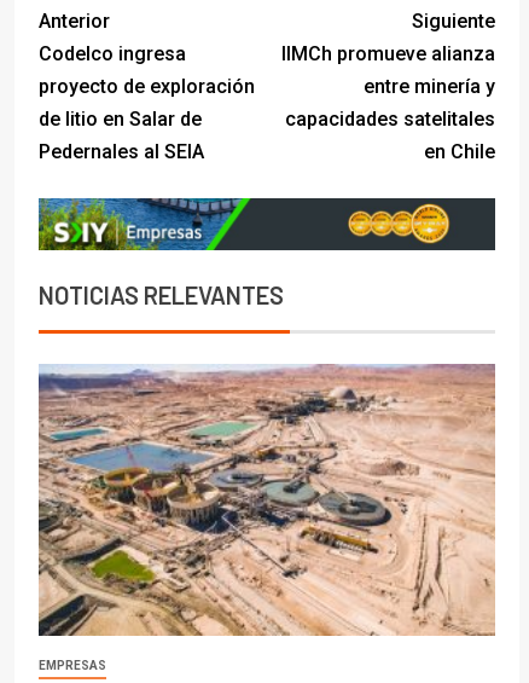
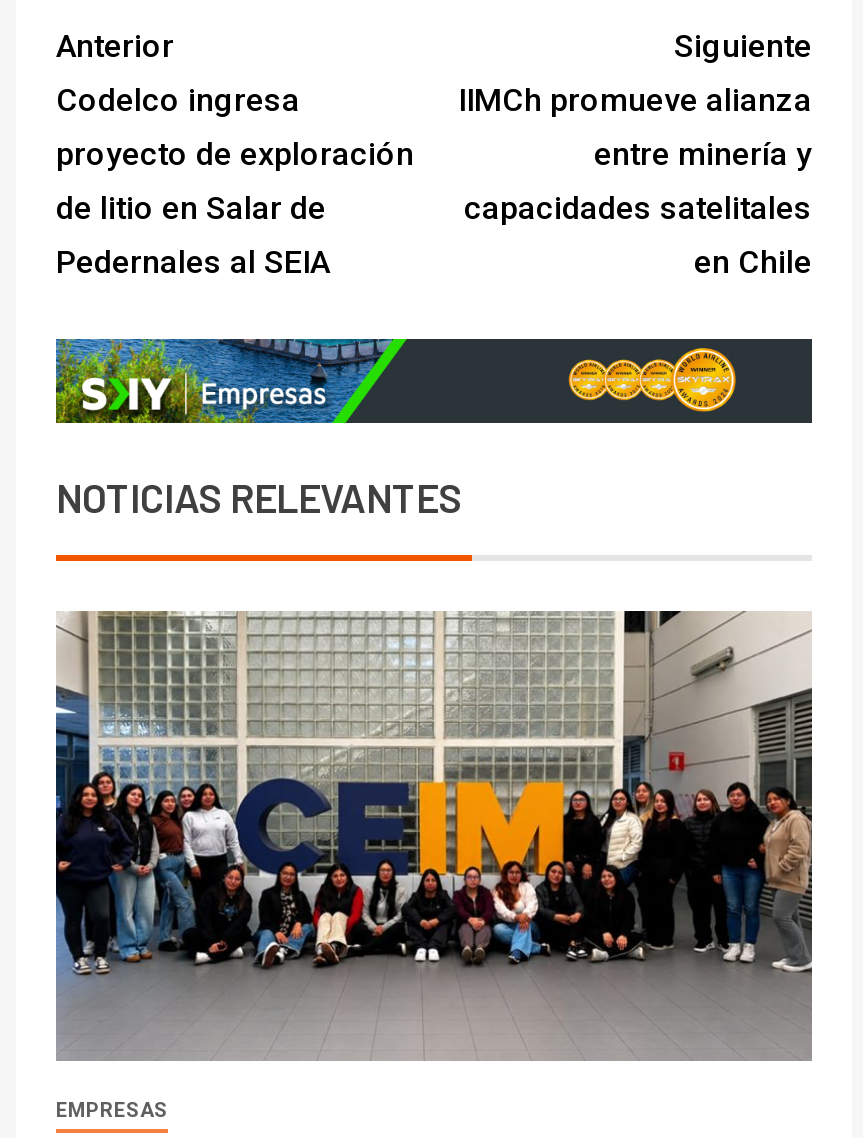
[37,364,496,637] [image] -> [54,609,814,1061] [image]

